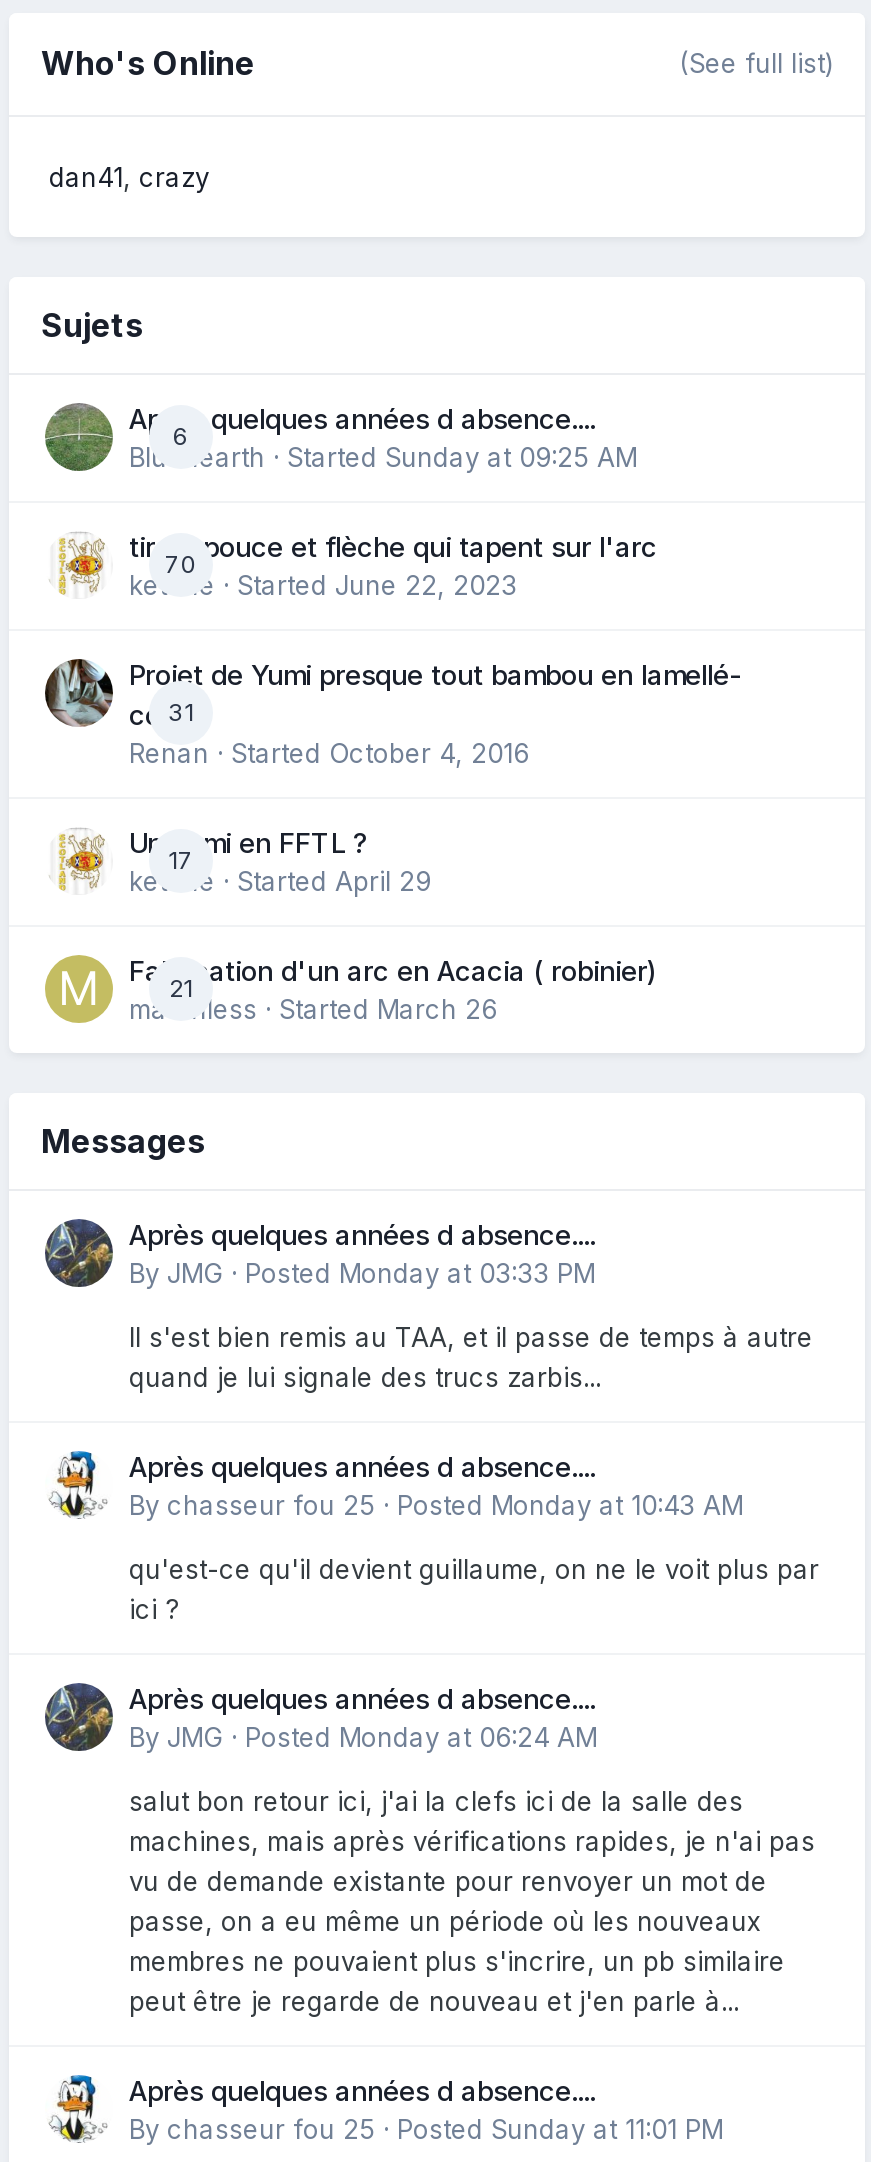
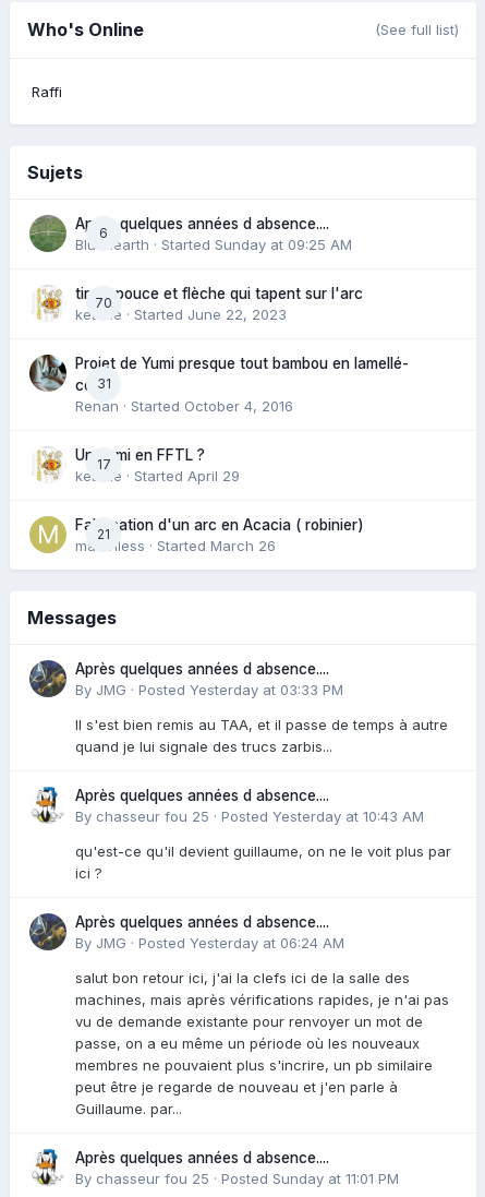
[49,160,209,192] dan41 crazy -> [32,83,62,100] Raffi
[129,1256,595,1288] By JMG · Posted Monday at 03:33 PM -> [75,681,343,698] By JMG · Posted Yesterday at 03:33 PM
[129,1488,743,1520] By chasseur fou 25 · Posted Monday at 10:43 AM -> [75,807,424,825] By chasseur fou 25 · Posted Yesterday at 10:43 AM
[129,1720,597,1752] By JMG · Posted Monday at 06:24 AM -> [75,934,344,951] By JMG · Posted Yesterday at 06:24 AM
[129,1984,739,2016] peut être je regarde de nouveau et j'en parle à... -> [75,1078,398,1117] peut être je regarde de nouveau et j'en parle à | Guillaume. par...

